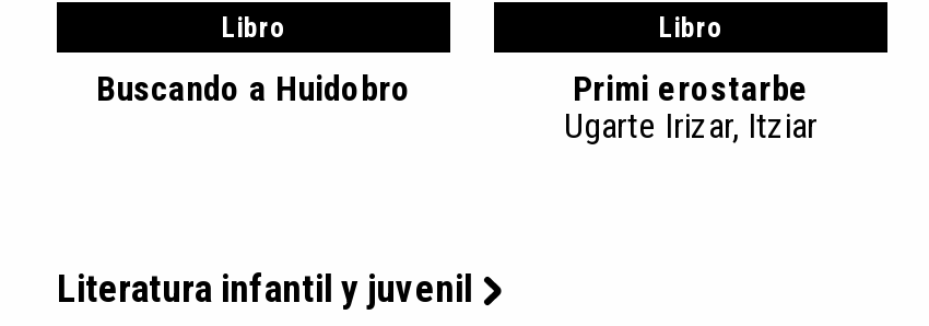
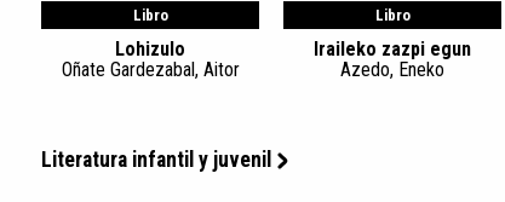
[96,68,411,110] Buscando a Huidobro -> [61,38,239,81] Lohizulo | Oñate Gardezabal, Aitor
[564,68,818,147] Primi erostarbe | Ugarte Irizar, Itziar -> [314,38,471,81] Iraileko zazpi egun | Azedo, Eneko

